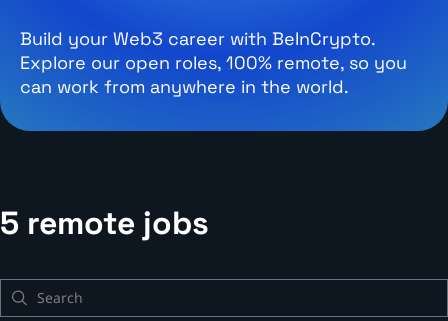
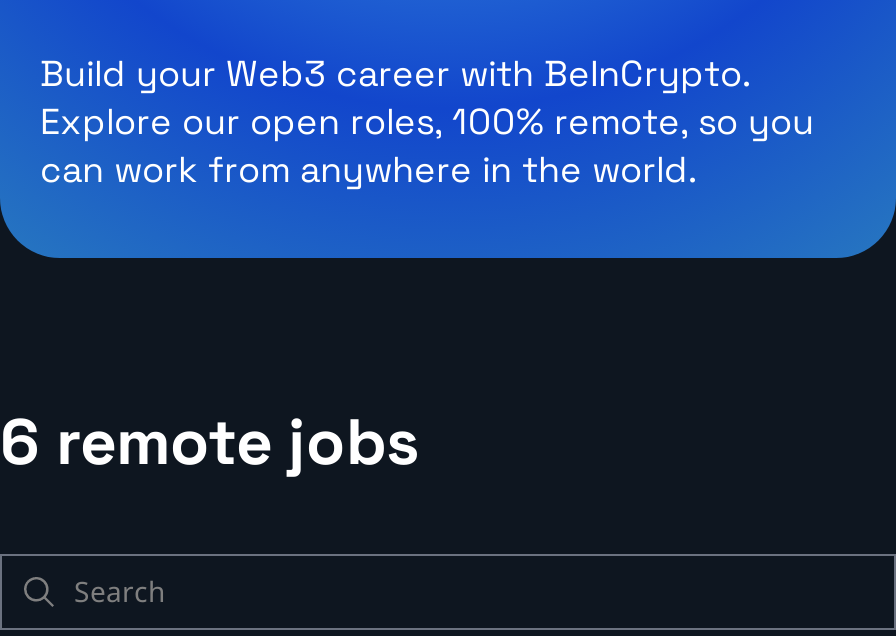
[0,203,209,243] 5 remote jobs -> [0,402,420,482] 6 remote jobs

